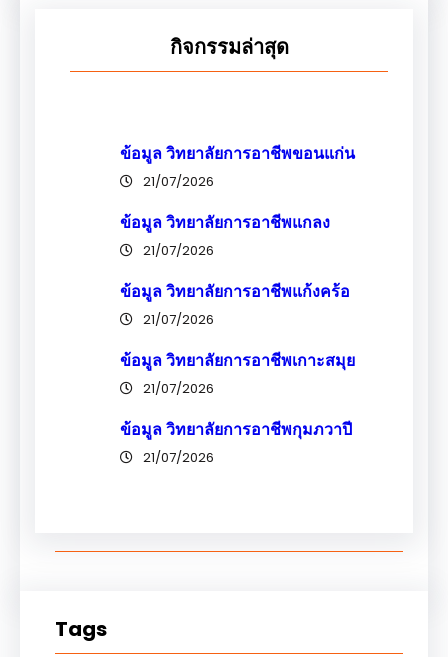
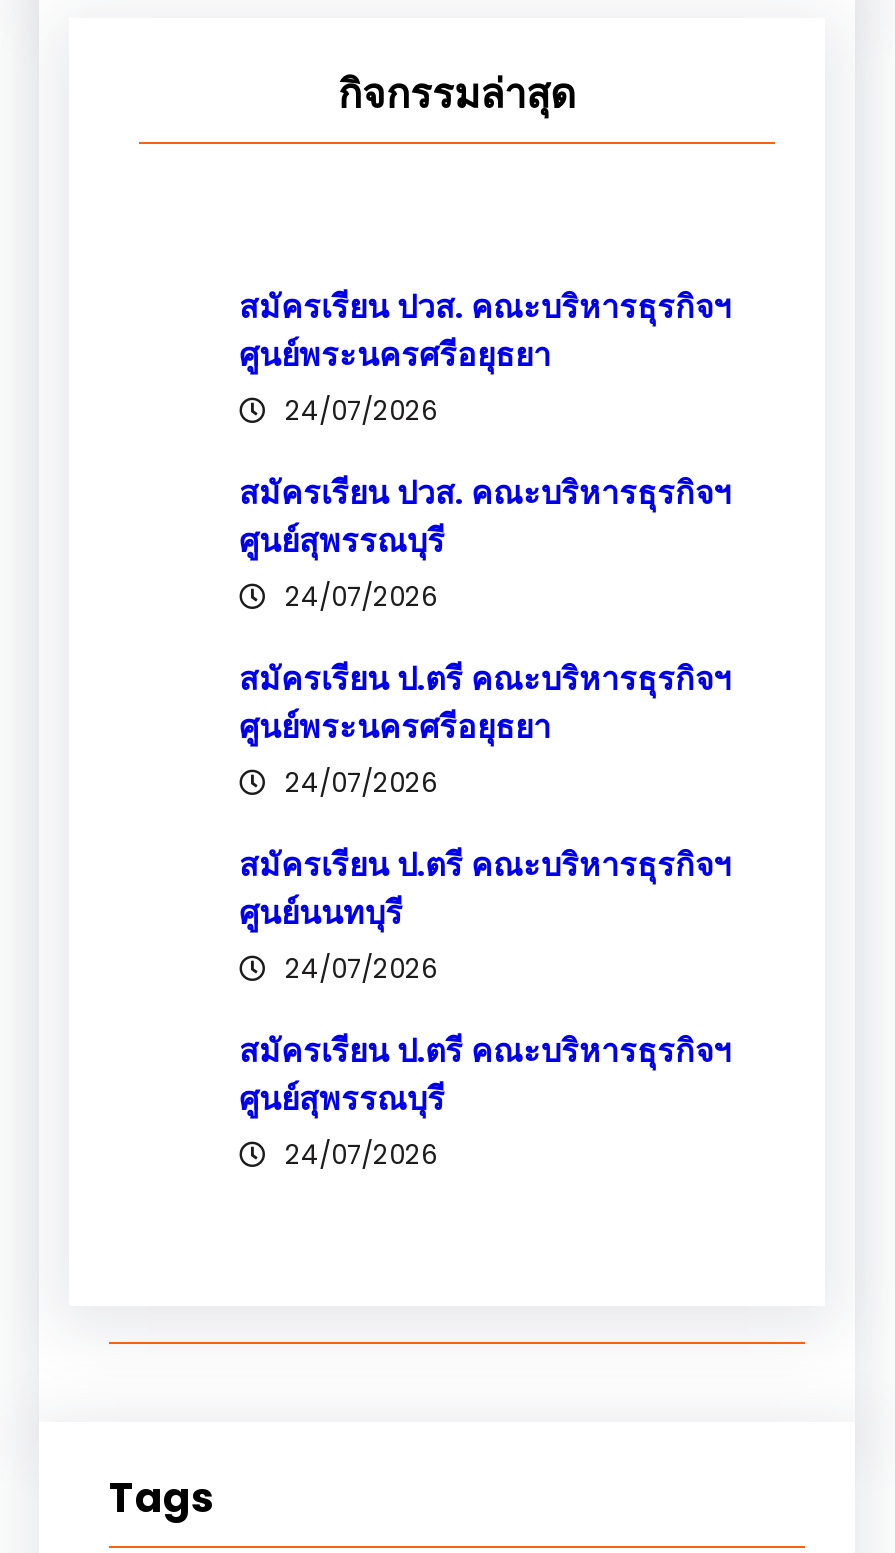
[120,142,355,191] ข้อมูล วิทยาลัยการอาชีพขอนแก่น | 21/07/2026 -> [239,283,731,429] สมัครเรียน ปวส. คณะบริหารธุรกิจฯ | ศูนย์พระนครศรีอยุธยา | 24/07/2026
[120,211,330,260] ข้อมูล วิทยาลัยการอาชีพแกลง | 21/07/2026 -> [239,469,731,615] สมัครเรียน ปวส. คณะบริหารธุรกิจฯ | ศูนย์สุพรรณบุรี | 24/07/2026
[120,280,350,329] ข้อมูล วิทยาลัยการอาชีพแก้งคร้อ | 21/07/2026 -> [239,655,731,801] สมัครเรียน ป.ตรี คณะบริหารธุรกิจฯ | ศูนย์พระนครศรีอยุธยา | 24/07/2026
[120,349,355,398] ข้อมูล วิทยาลัยการอาชีพเกาะสมุย | 21/07/2026 -> [239,841,731,987] สมัครเรียน ป.ตรี คณะบริหารธุรกิจฯ | ศูนย์นนทบุรี | 24/07/2026
[120,418,352,467] ข้อมูล วิทยาลัยการอาชีพกุมภวาปี | 21/07/2026 -> [239,1027,731,1173] สมัครเรียน ป.ตรี คณะบริหารธุรกิจฯ | ศูนย์สุพรรณบุรี | 24/07/2026

